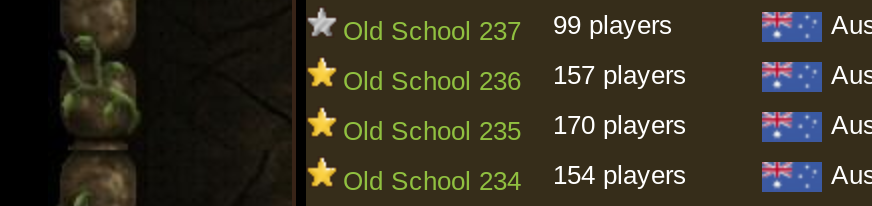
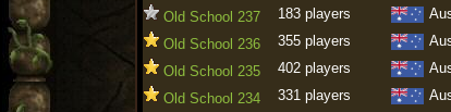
[343,10,673,46] Old School 237 99 players -> [163,5,350,25] Old School 237 183 players
[343,60,687,96] Old School 236 157 players -> [163,33,350,52] Old School 236 355 players
[343,110,687,146] Old School 235 170 players -> [163,60,350,79] Old School 235 402 players
[343,160,687,196] Old School 234 154 players -> [163,87,350,107] Old School 234 331 players

